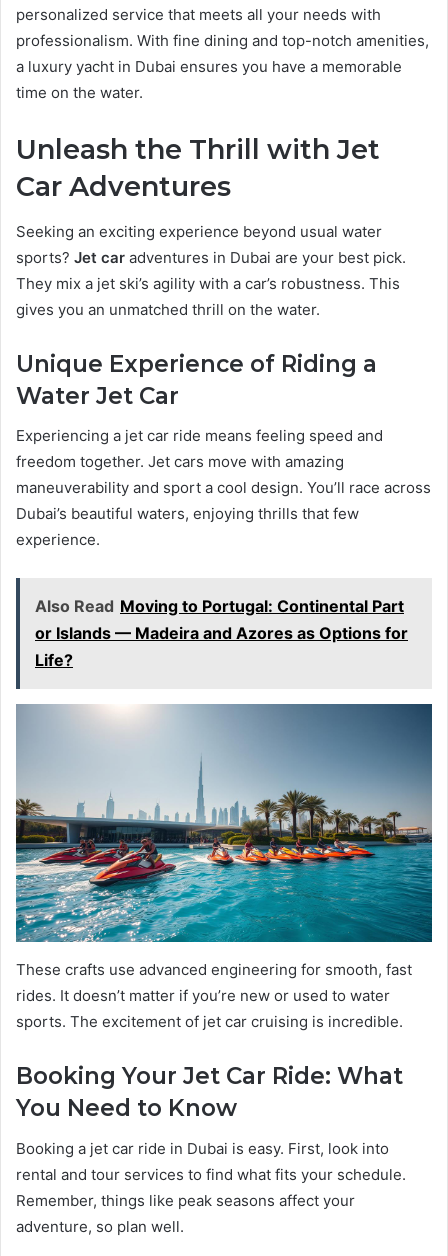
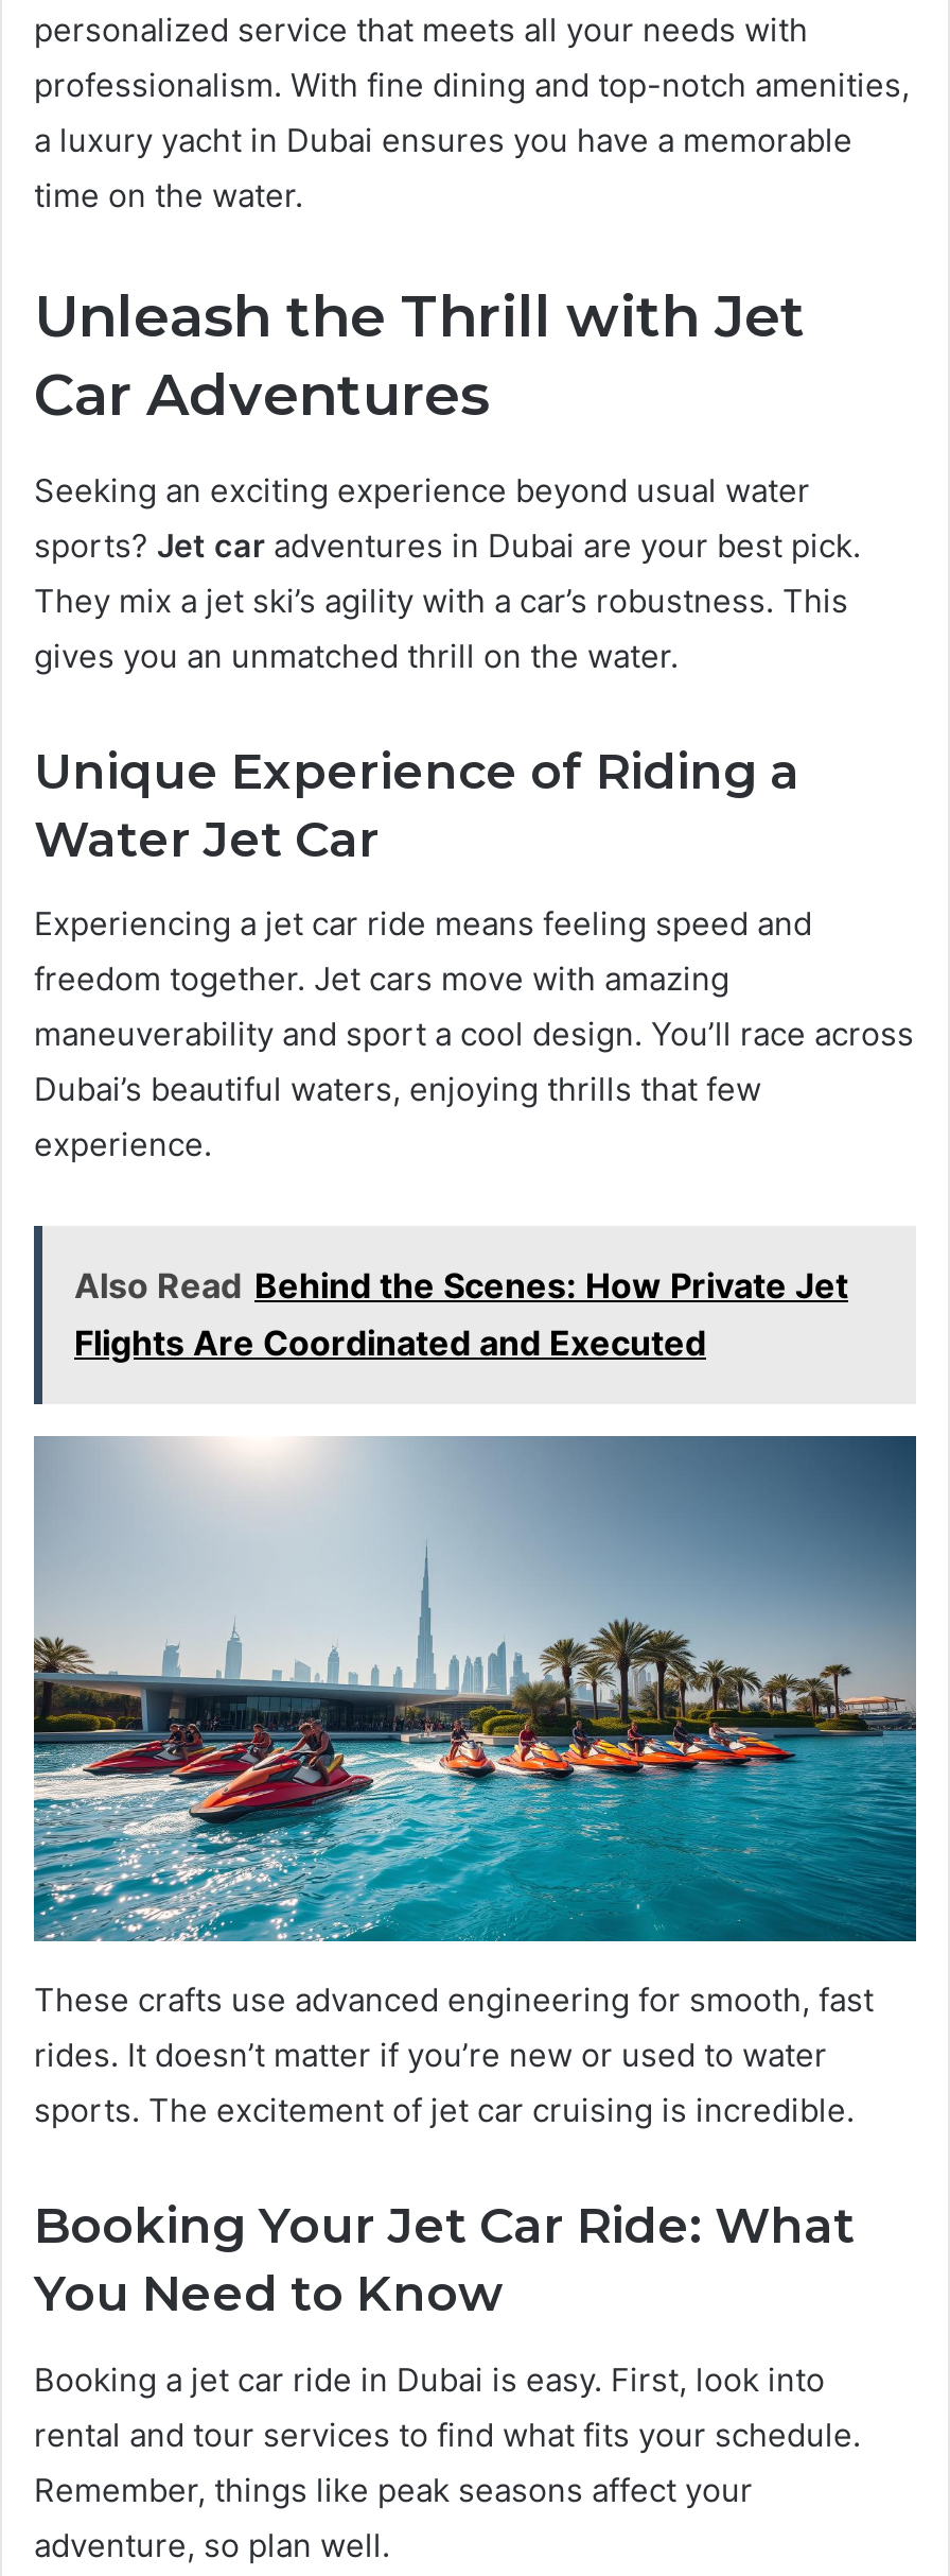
[35,596,408,670] Also Read Moving to Portugal: Continental Part | or Islands — Madeira and Azores as Options for | Life? -> [74,1265,848,1365] Also Read Behind the Scenes: How Private Jet | Flights Are Coordinated and Executed

